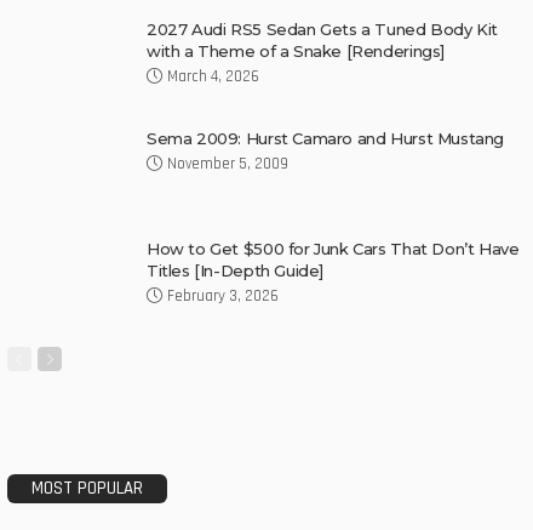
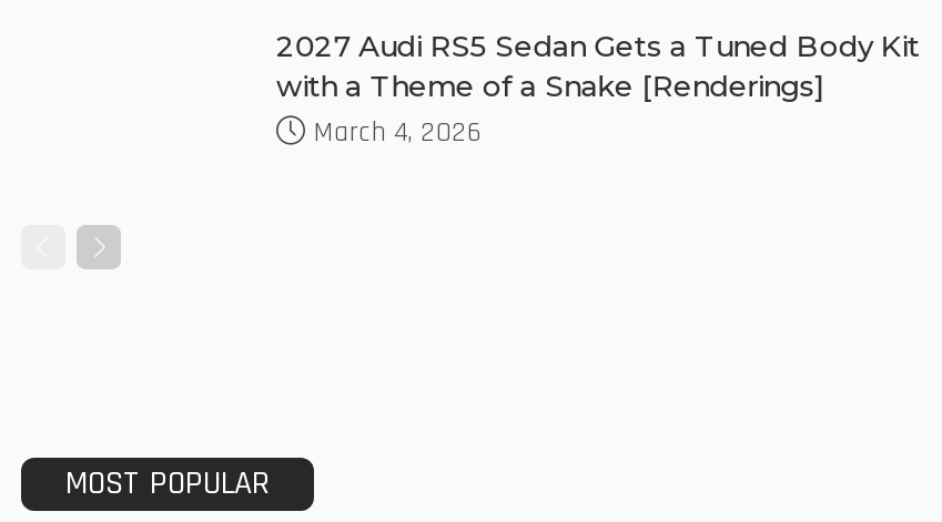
[147,128,504,173] Sema 2009: Hurst Camaro and Hurst Mustang | November 5, 2009 -> none
[147,239,519,306] How to Get $500 for Junk Cars That Don’t Have | Titles [In-Depth Guide] | February 3, 2026 -> none

